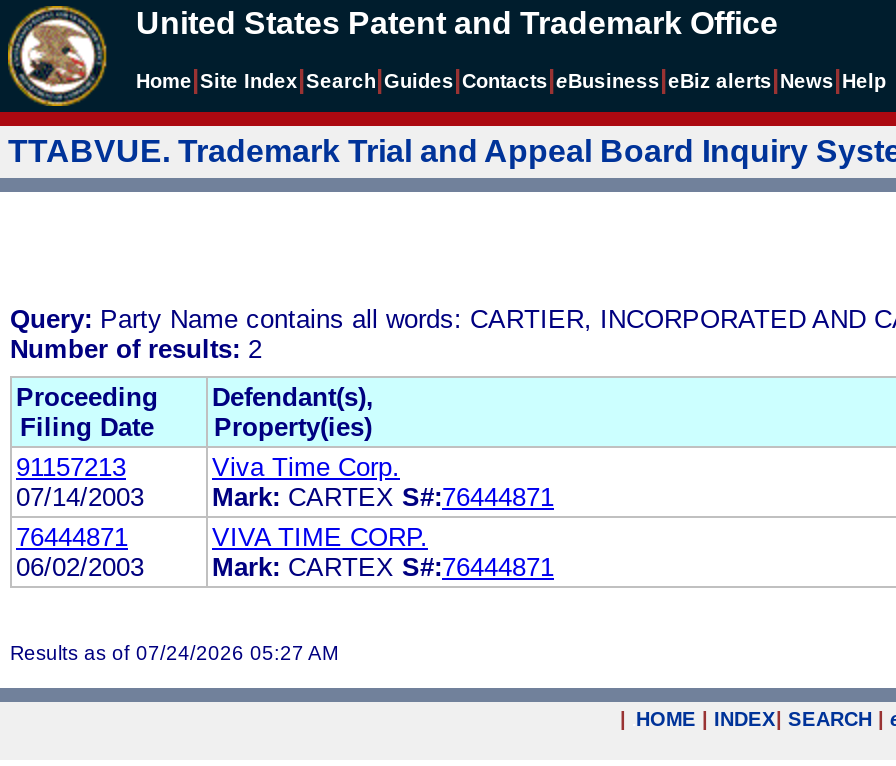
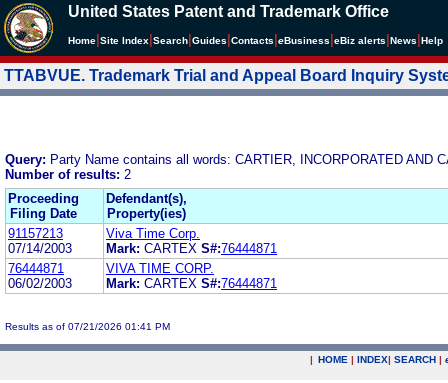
[10,642,338,664] Results as of 07/24/2026 05:27 AM -> [5,321,170,332] Results as of 07/21/2026 01:41 PM

